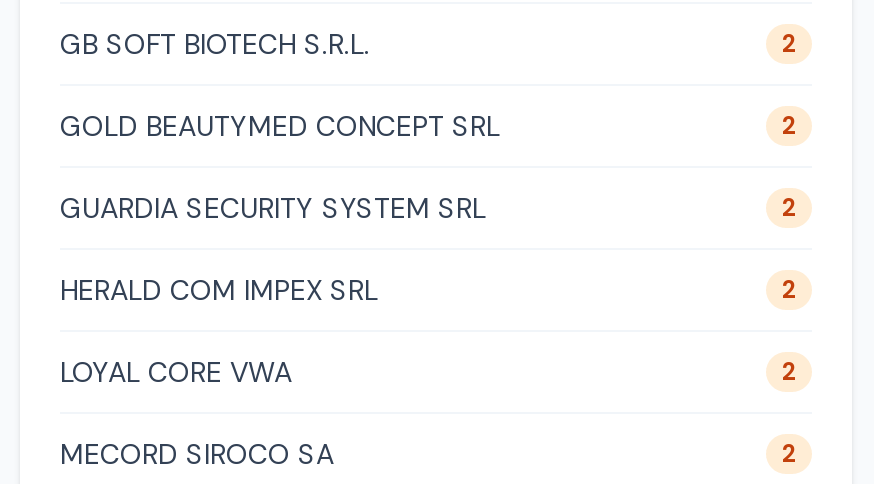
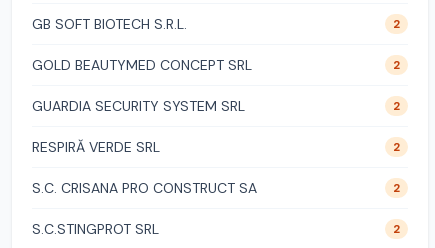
[60,272,378,308] HERALD COM IMPEX SRL -> [32,138,160,156] RESPIRĂ VERDE SRL
[60,354,292,390] LOYAL CORE VWA -> [32,179,257,197] S.C. CRISANA PRO CONSTRUCT SA
[60,436,334,472] MECORD SIROCO SA -> [32,220,159,238] S.C.STINGPROT SRL

